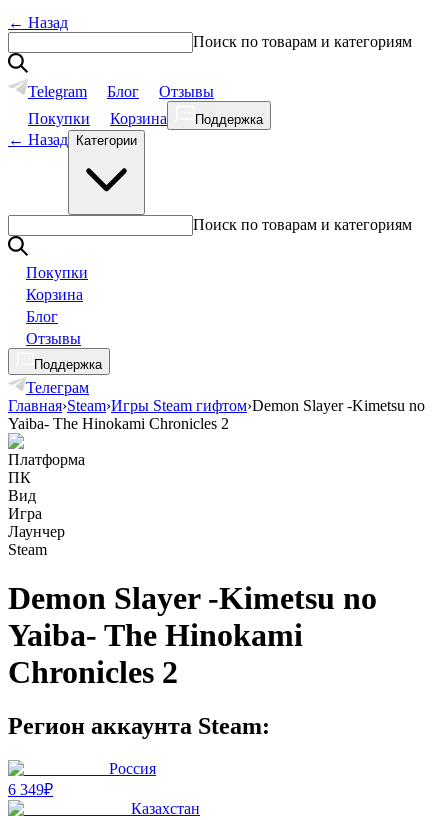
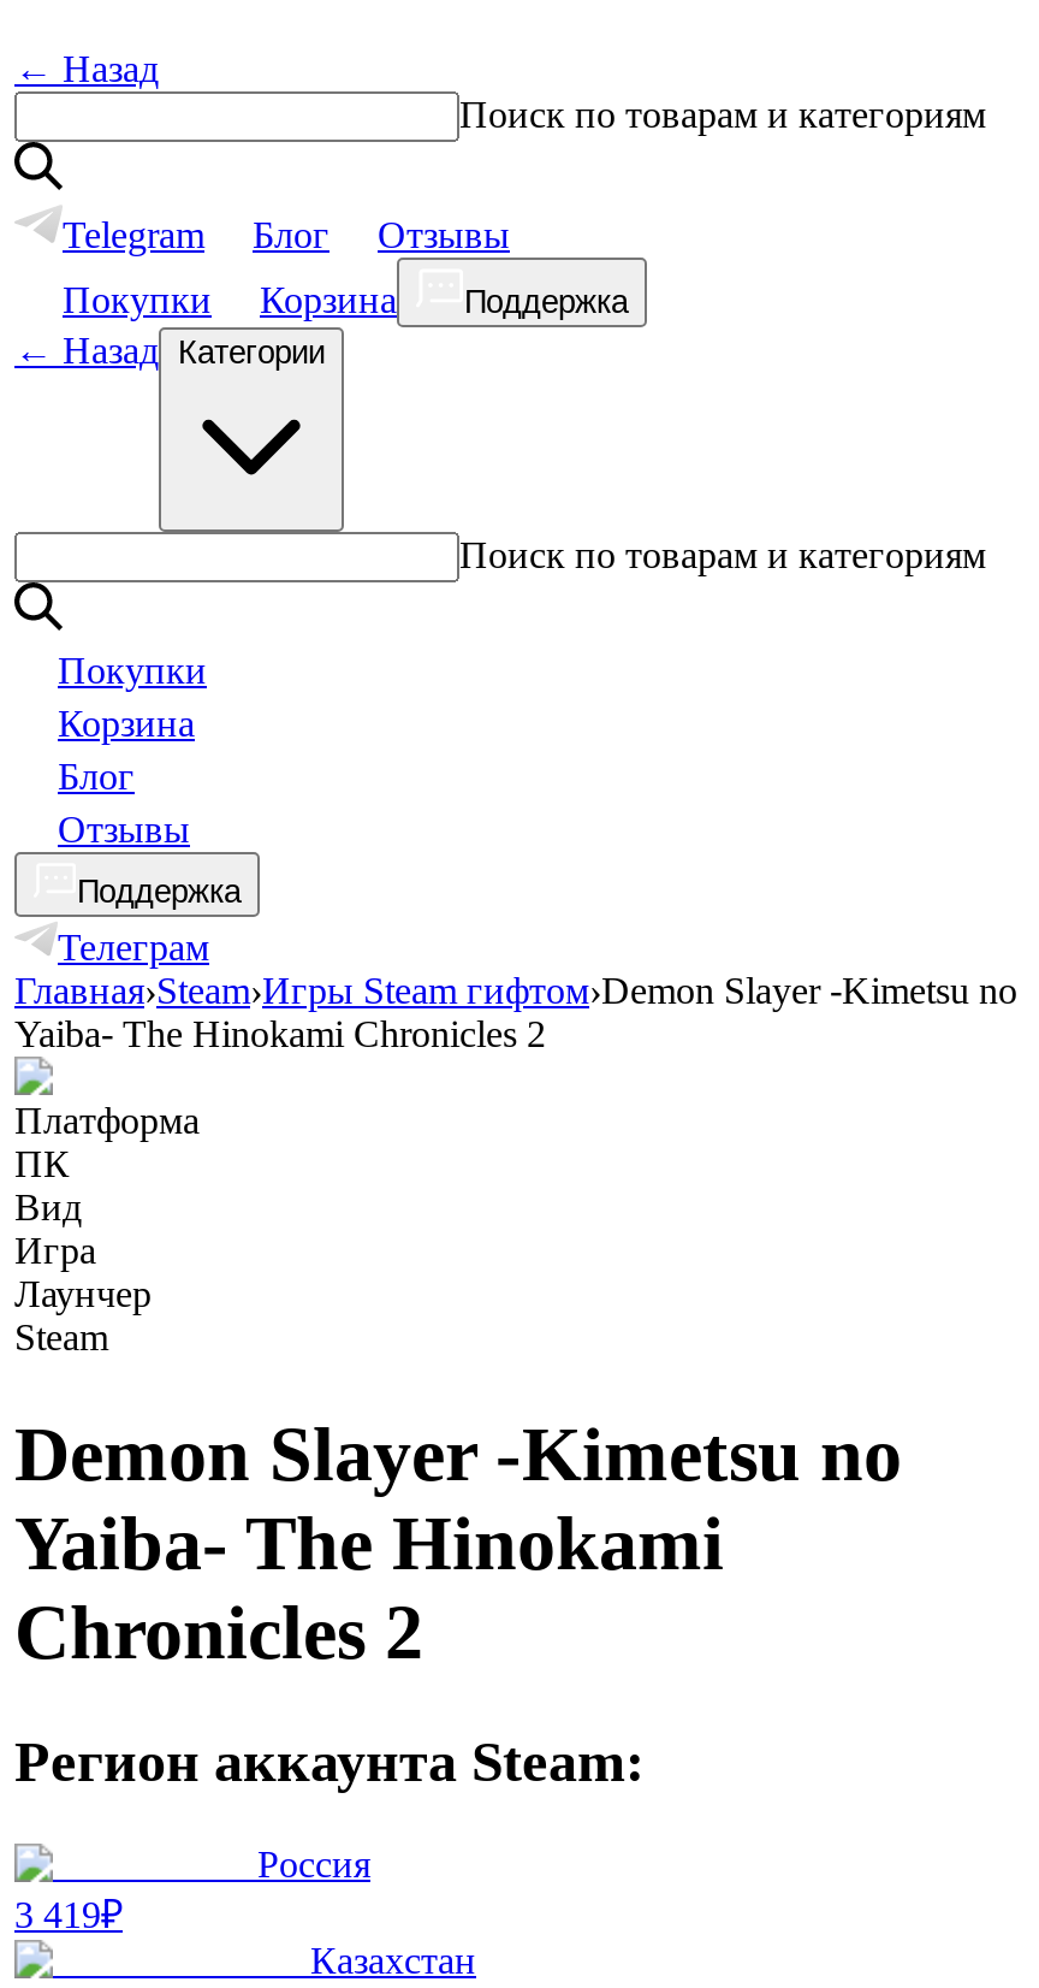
[8,781,53,798] 6 349₽ -> [14,1894,123,1935] 3 419₽

